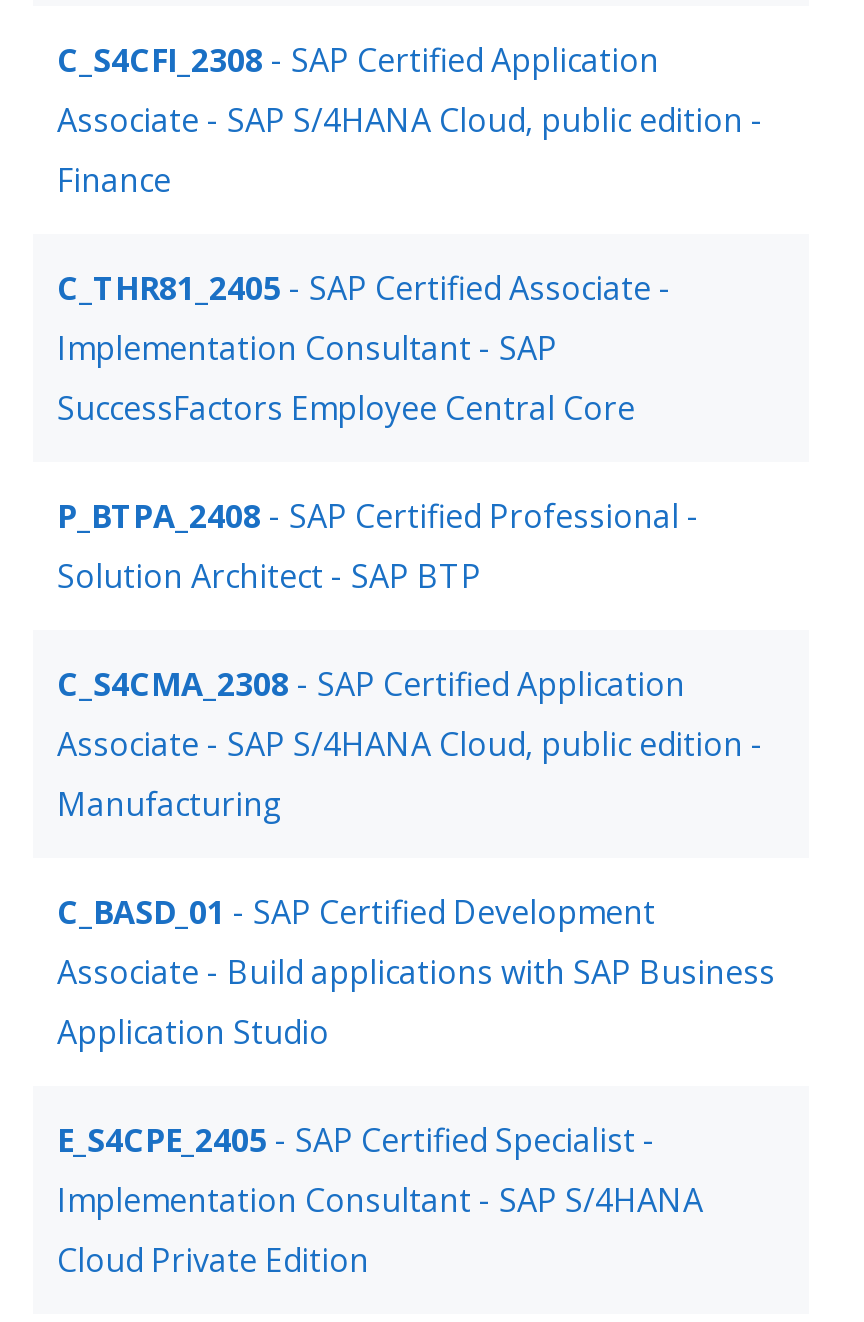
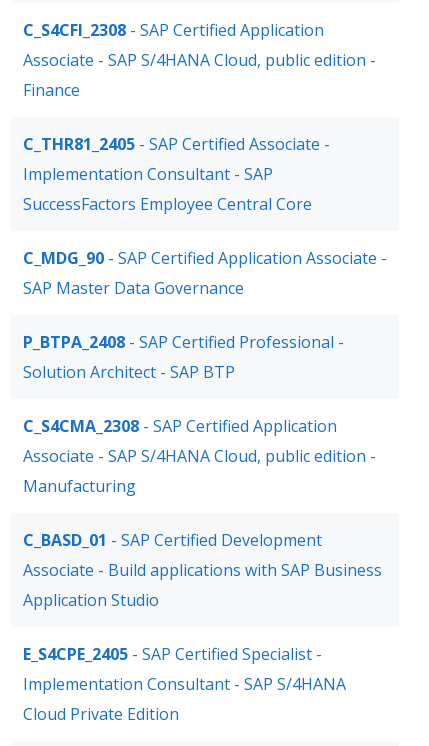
none -> [23,247,387,299] C_MDG_90 - SAP Certified Application Associate - | SAP Master Data Governance

